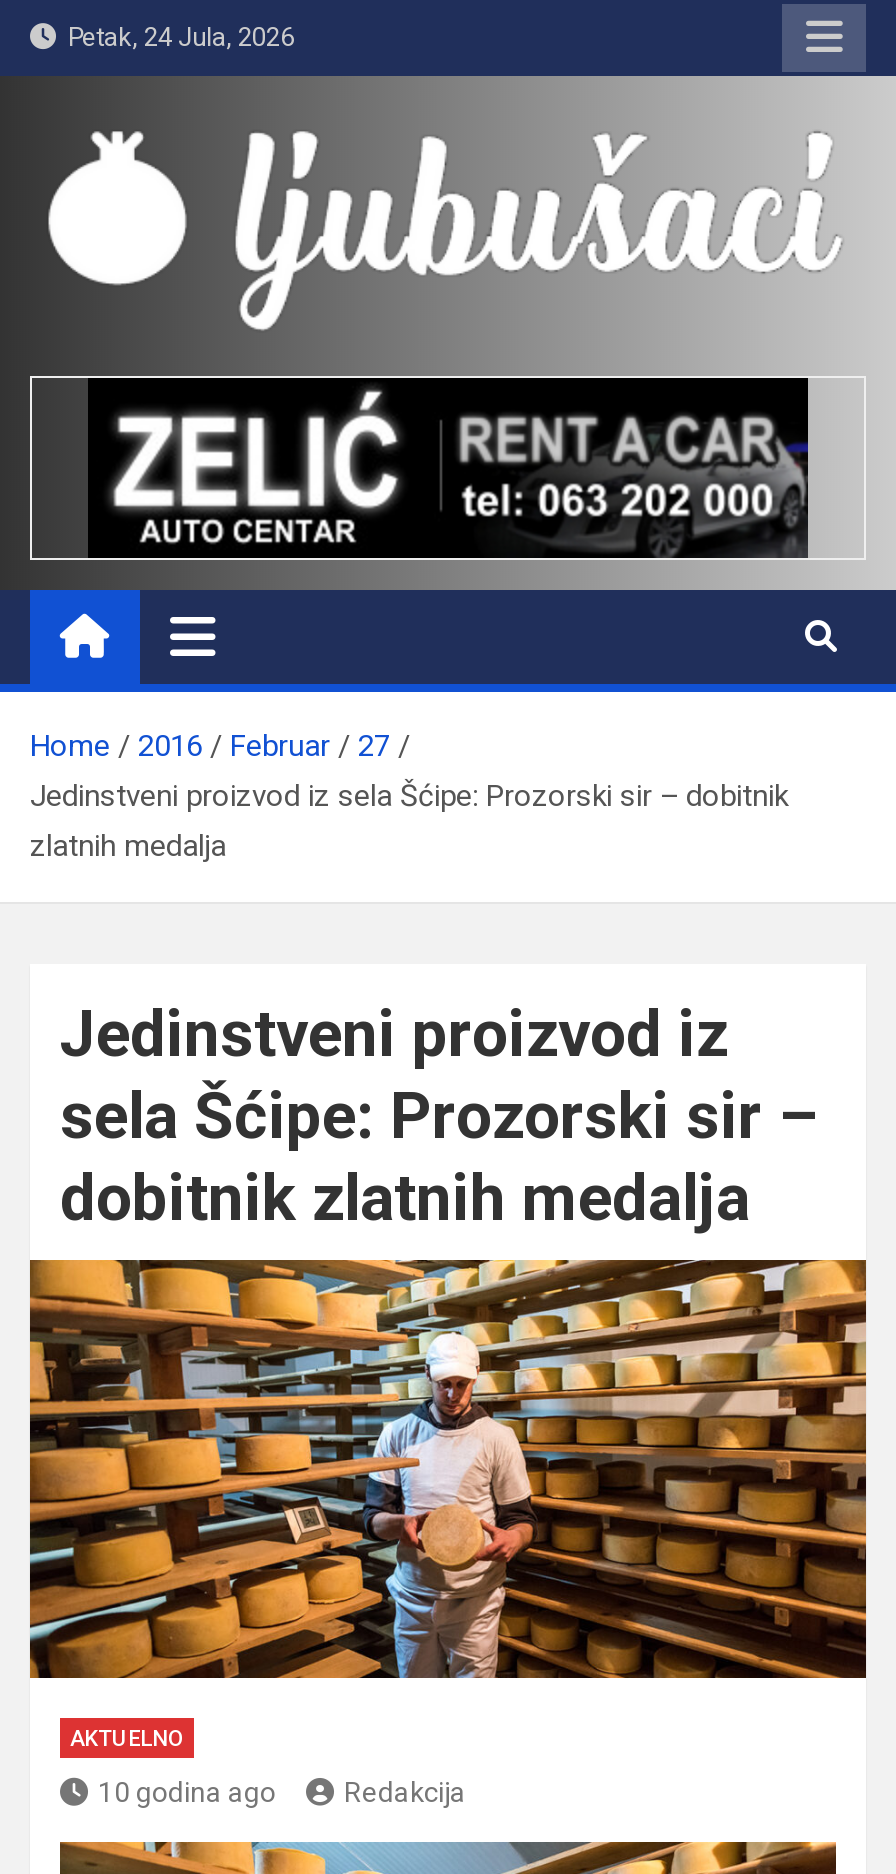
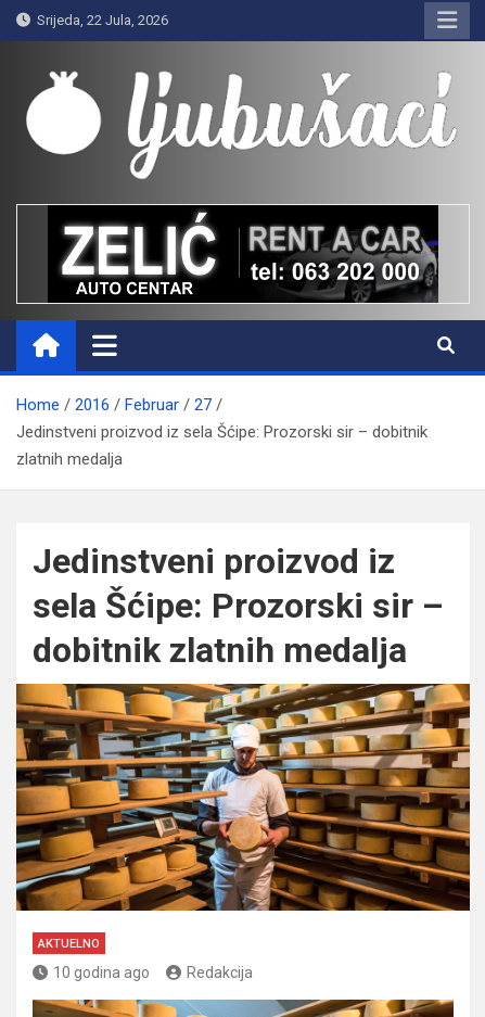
[56,22,294,52] Petak, 24 Jula, 2026 -> [30,12,168,28] Srijeda, 22 Jula, 2026

